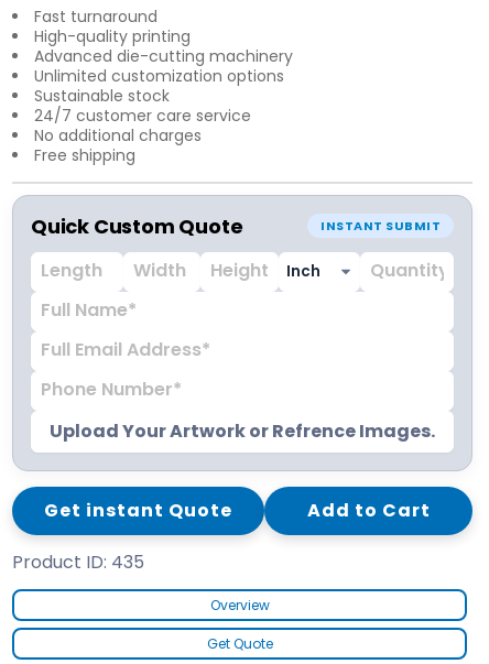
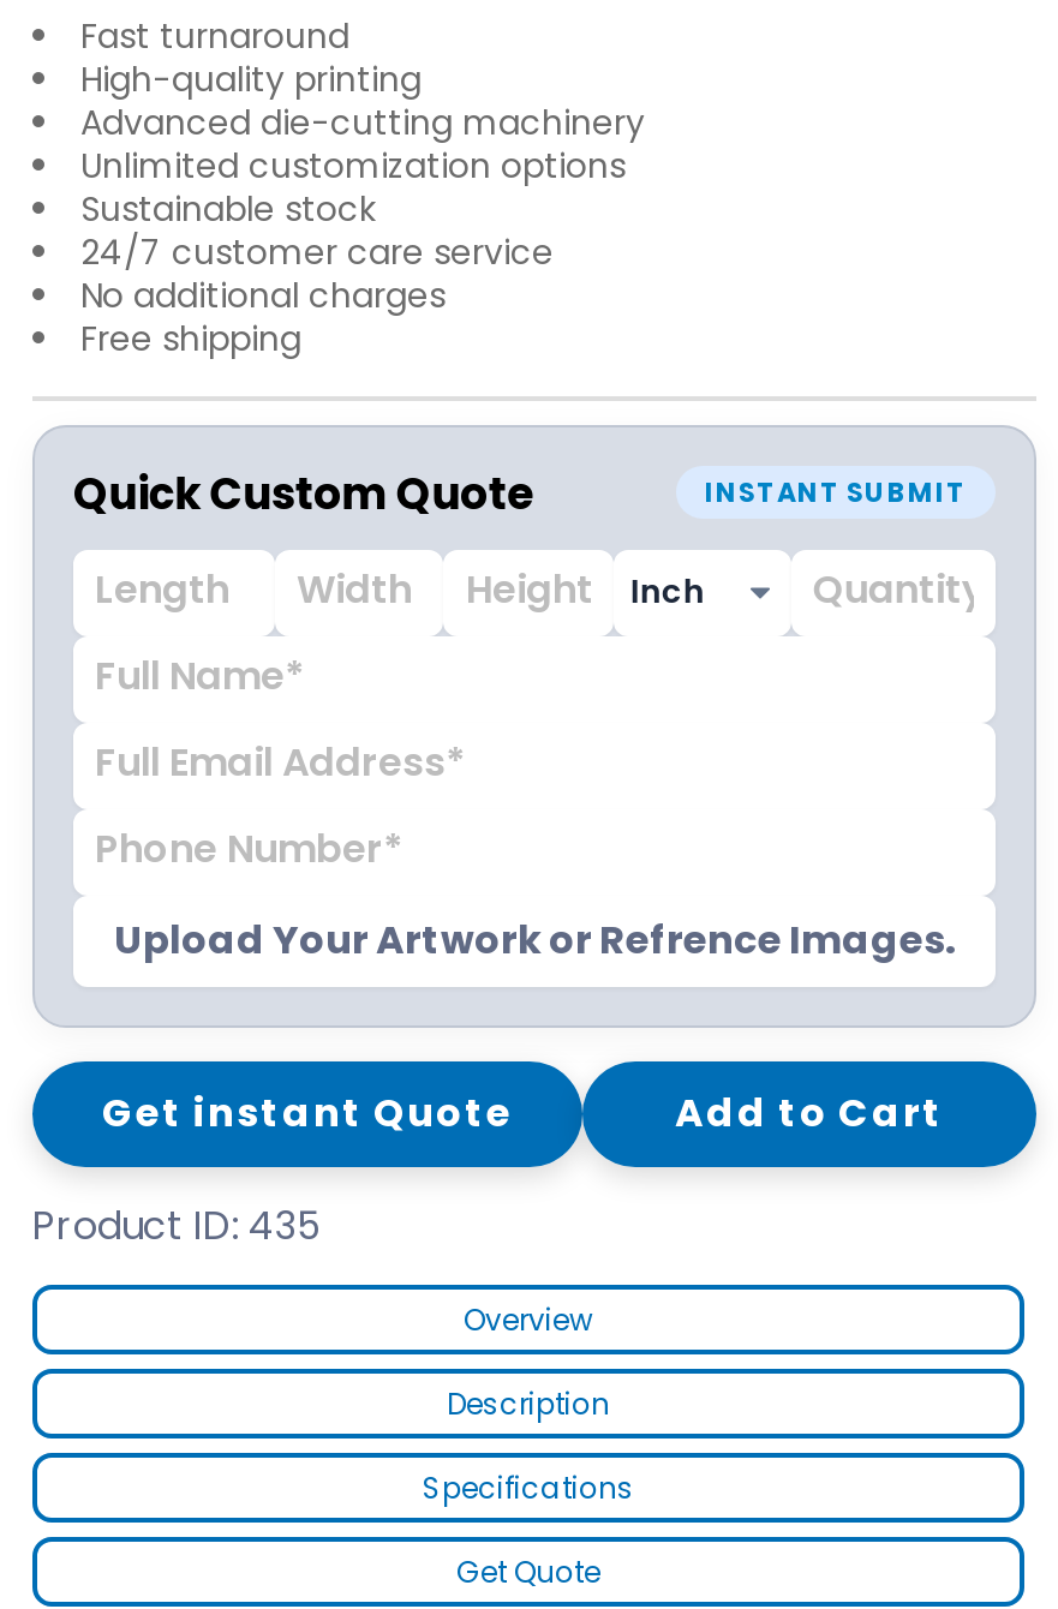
none -> [423,1382,634,1507] Description | Specifications

